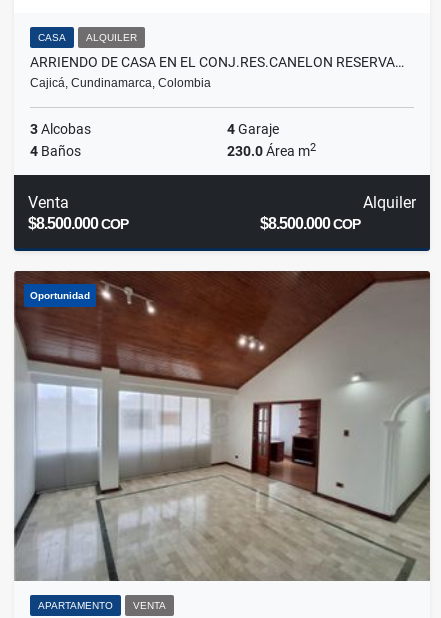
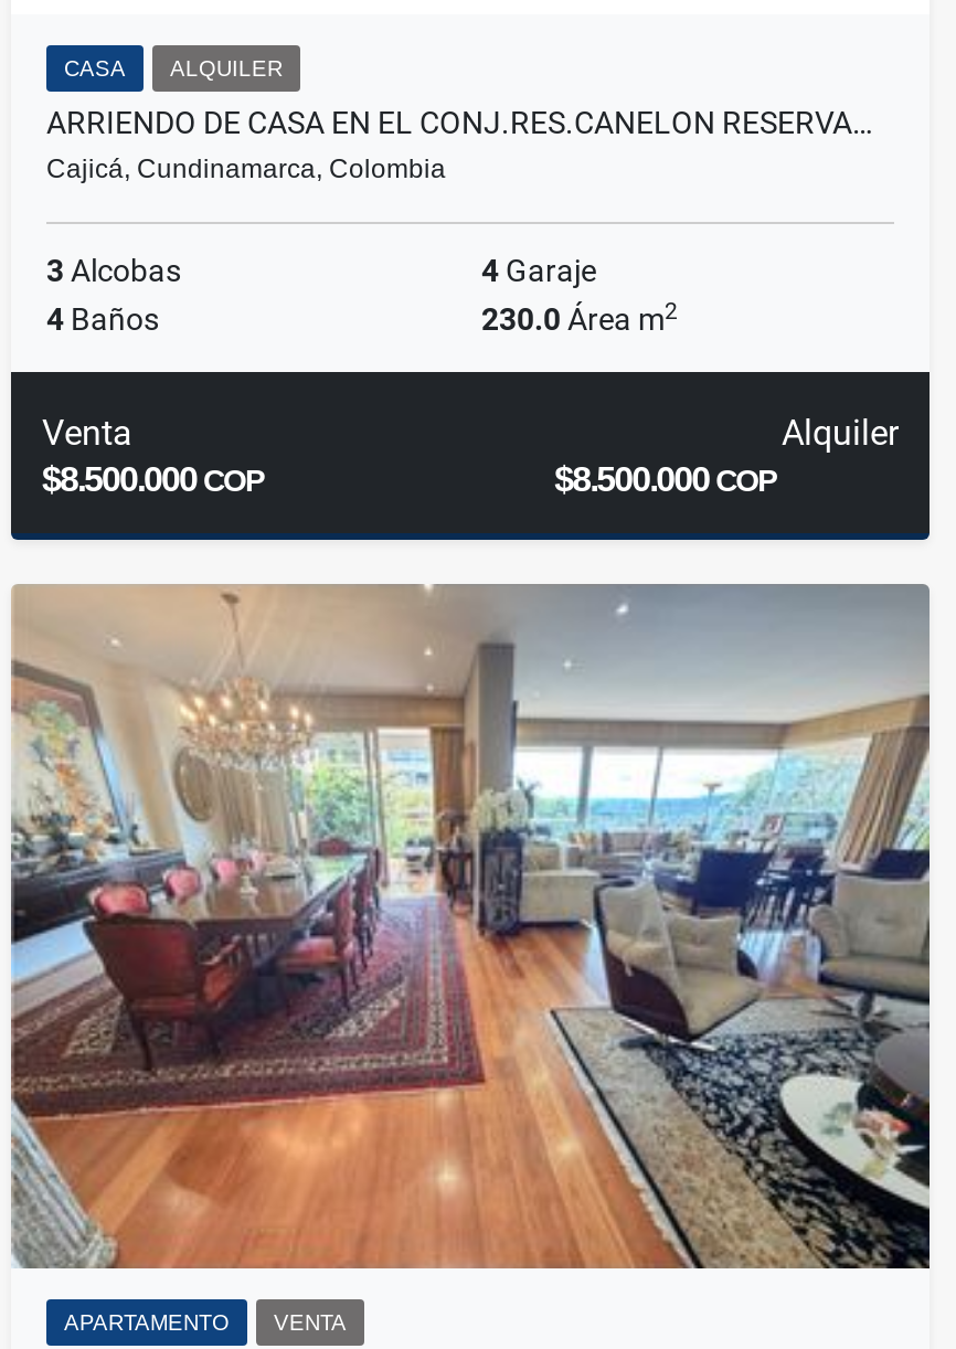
[14,270,430,582] [image] -> [11,584,930,1271] [image]
[30,290,90,301] Oportunidad -> none

